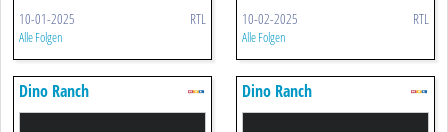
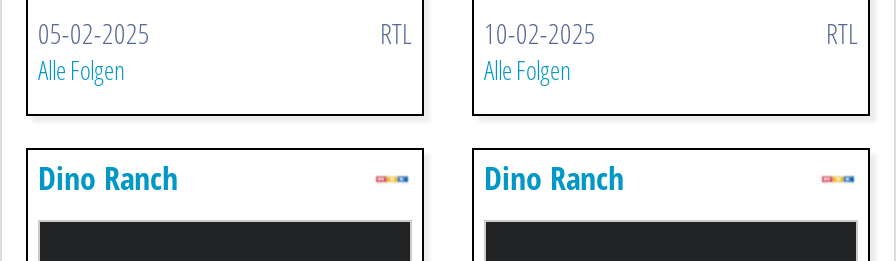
[19,9,75,28] 10-01-2025 -> [38,15,150,53] 05-02-2025

